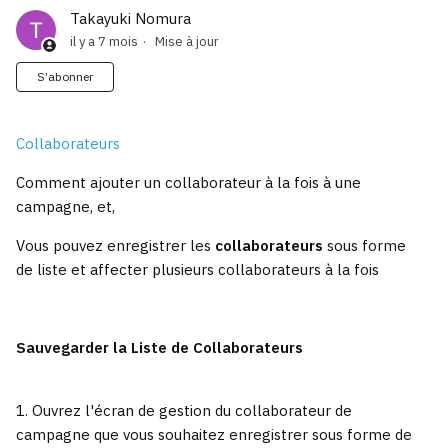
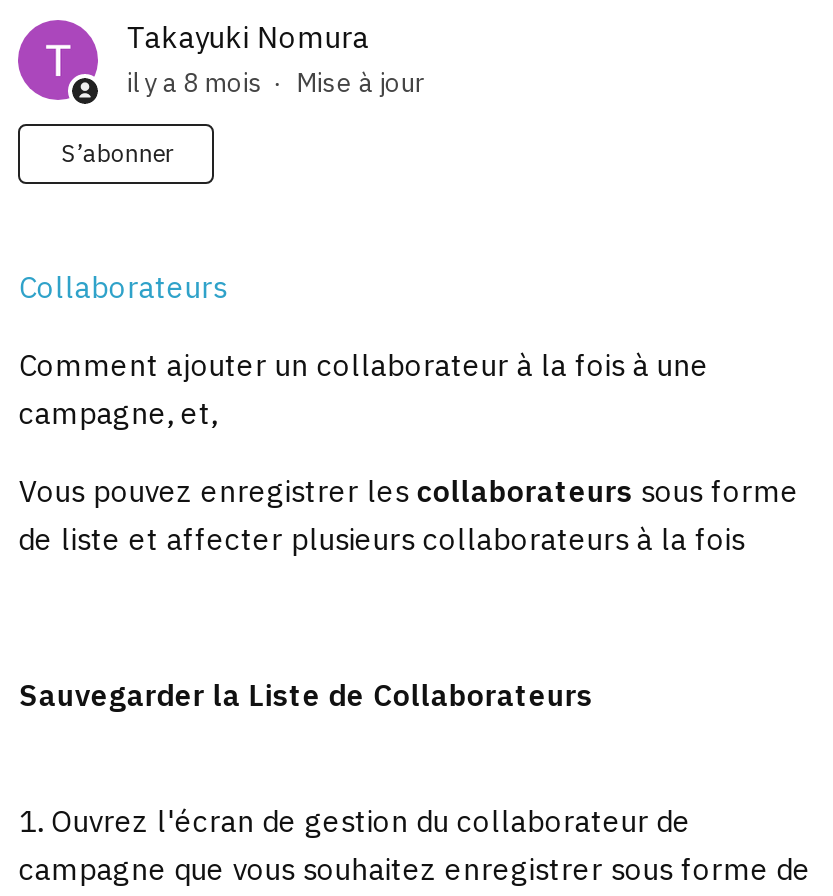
[70,33,219,50] il y a 7 mois Mise à jour -> [127,67,425,101] il y a 8 mois Mise à jour

